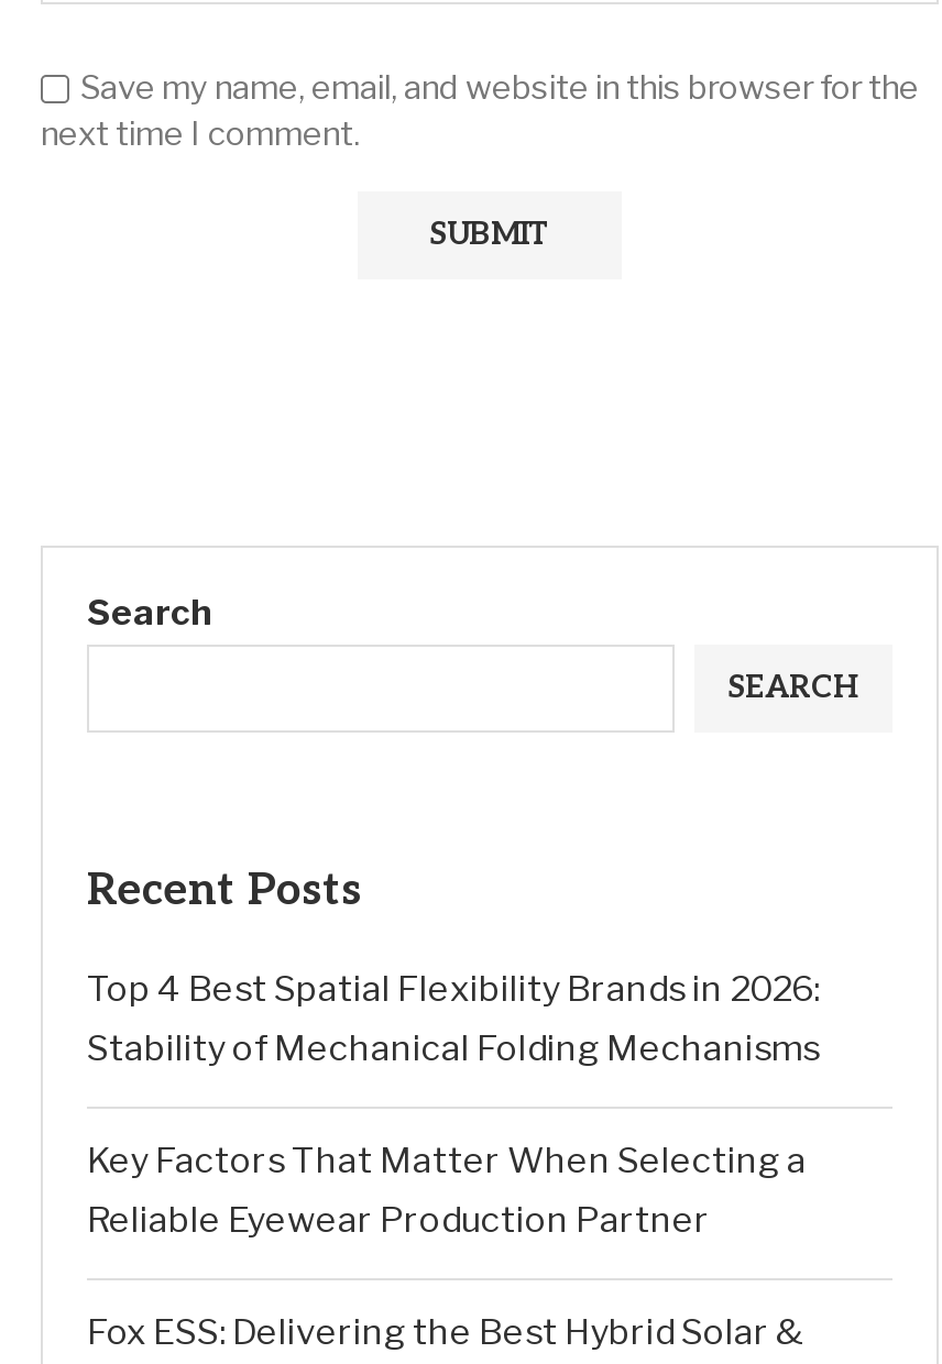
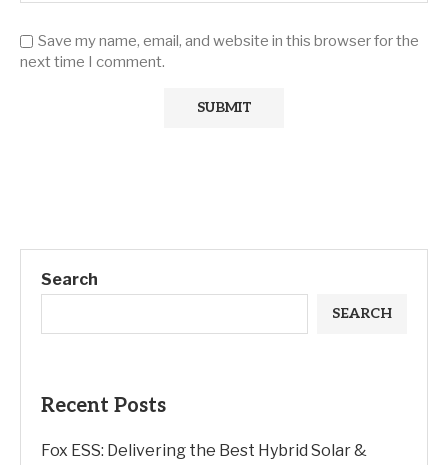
[87,968,820,1241] Top 4 Best Spatial Flexibility Brands in 2026: | Stability of Mechanical Folding Mechanisms | Key Factors That Matter When Selecting a | Reliable Eyewear Production Partner -> none

